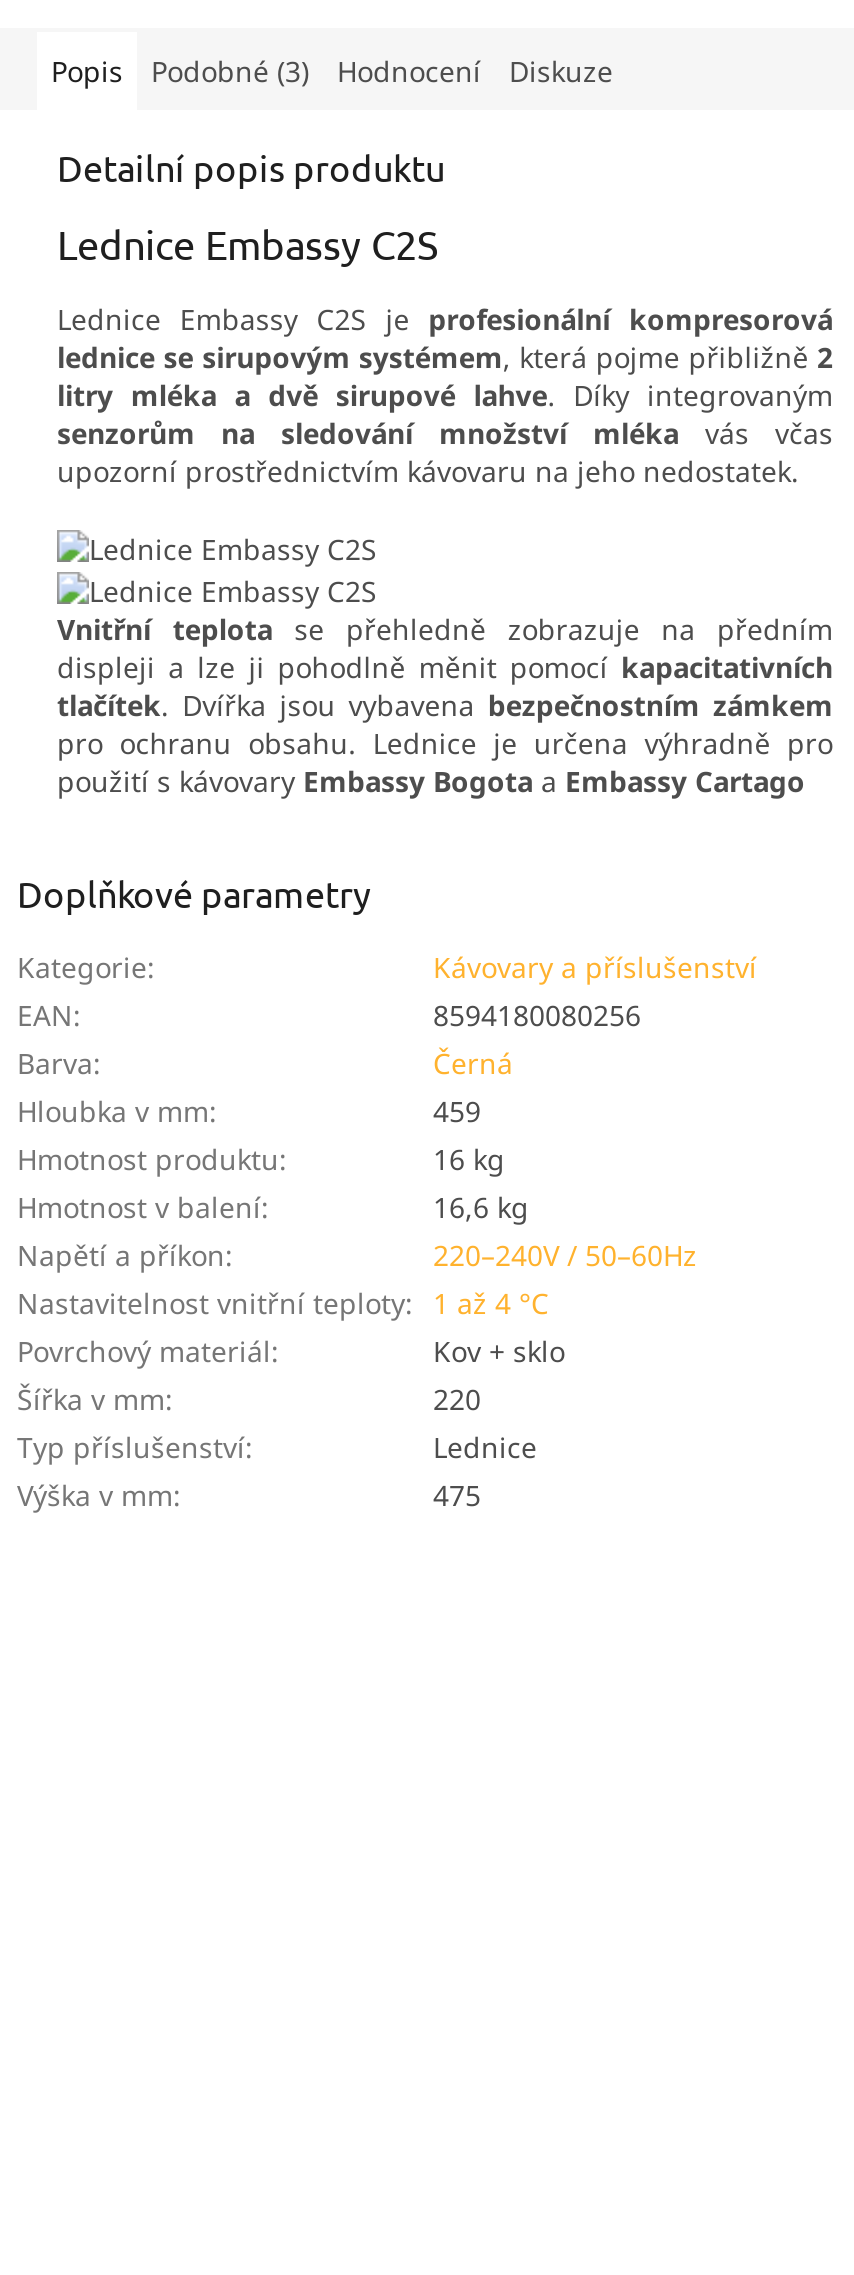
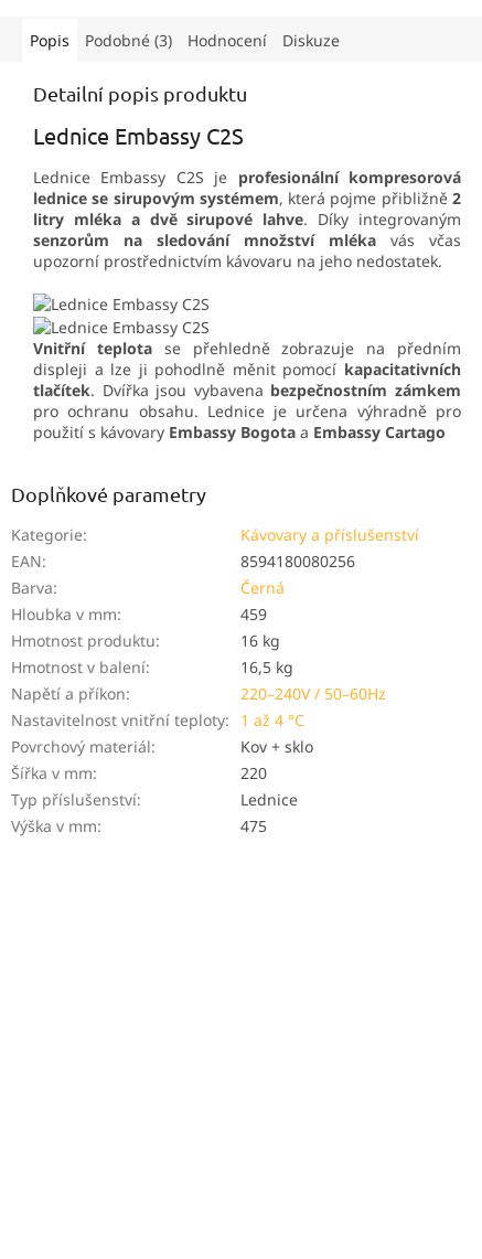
[433,1188,529,1226] 16,6 kg -> [240,657,293,678] 16,5 kg

